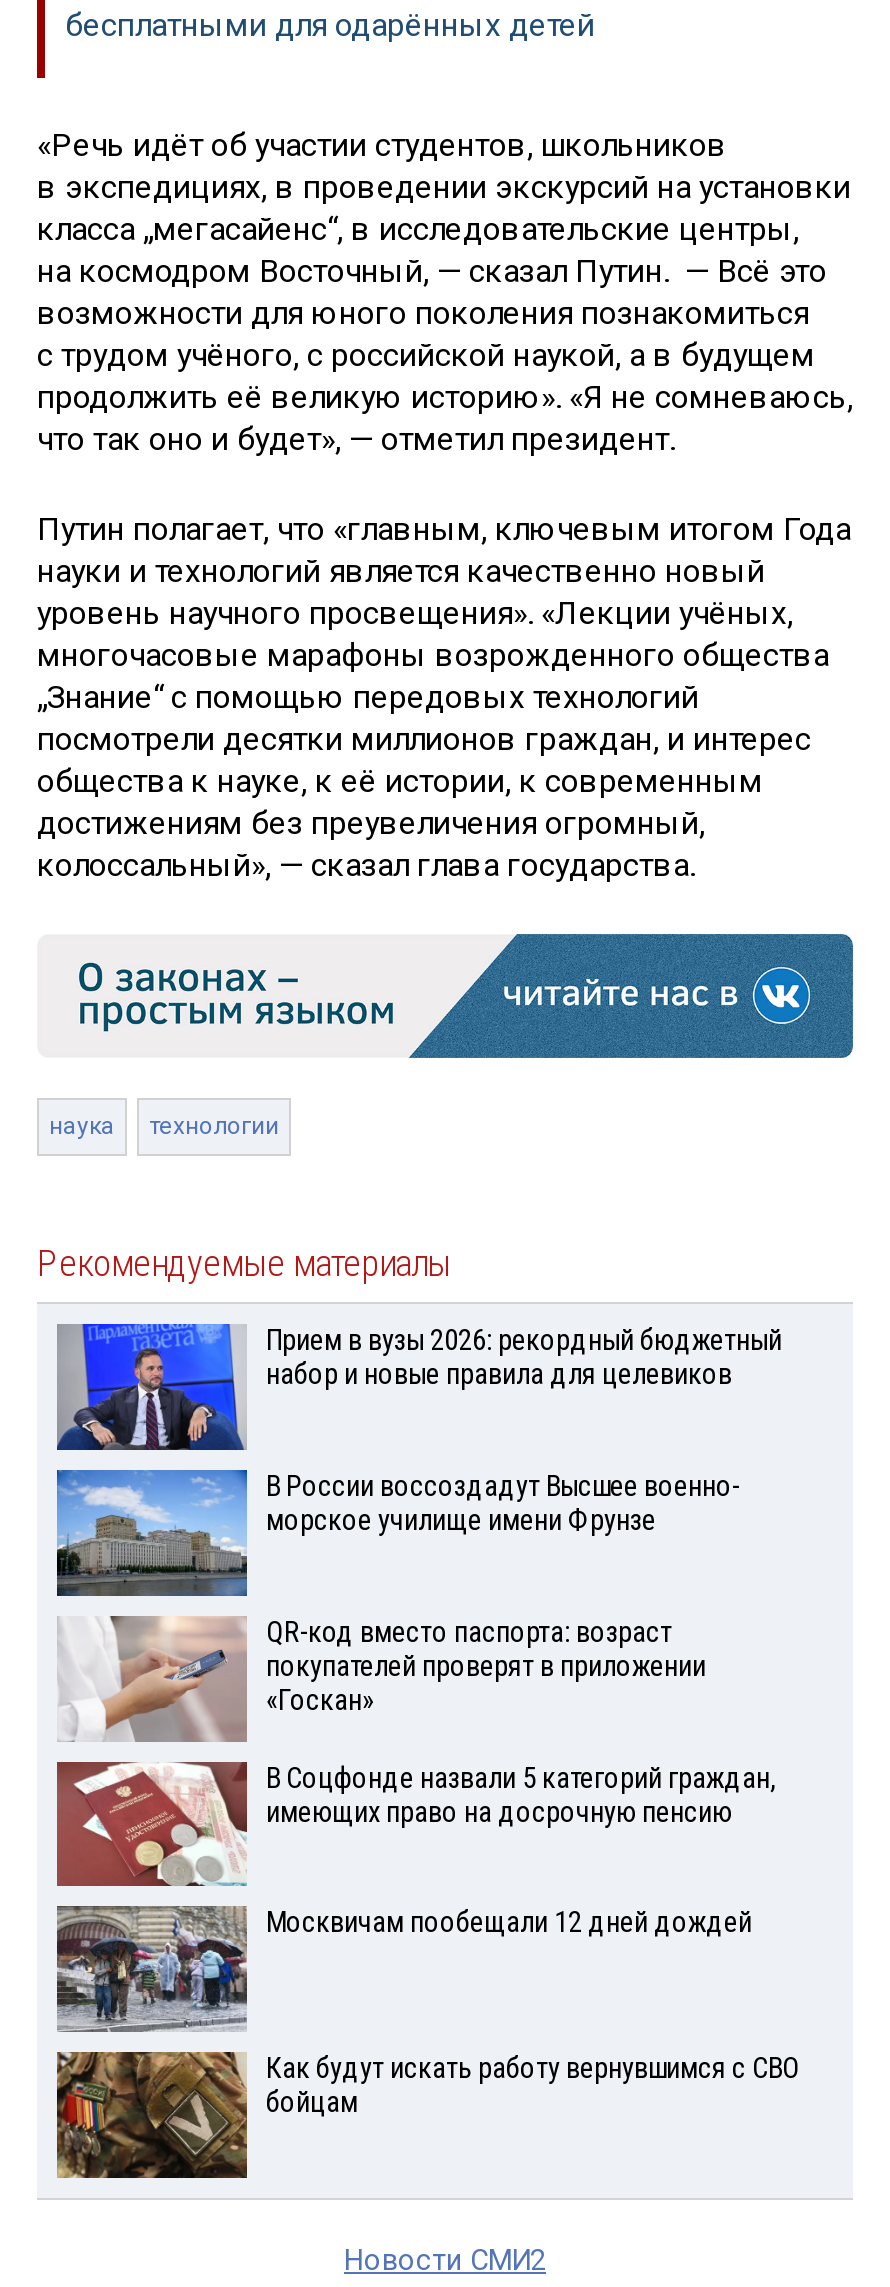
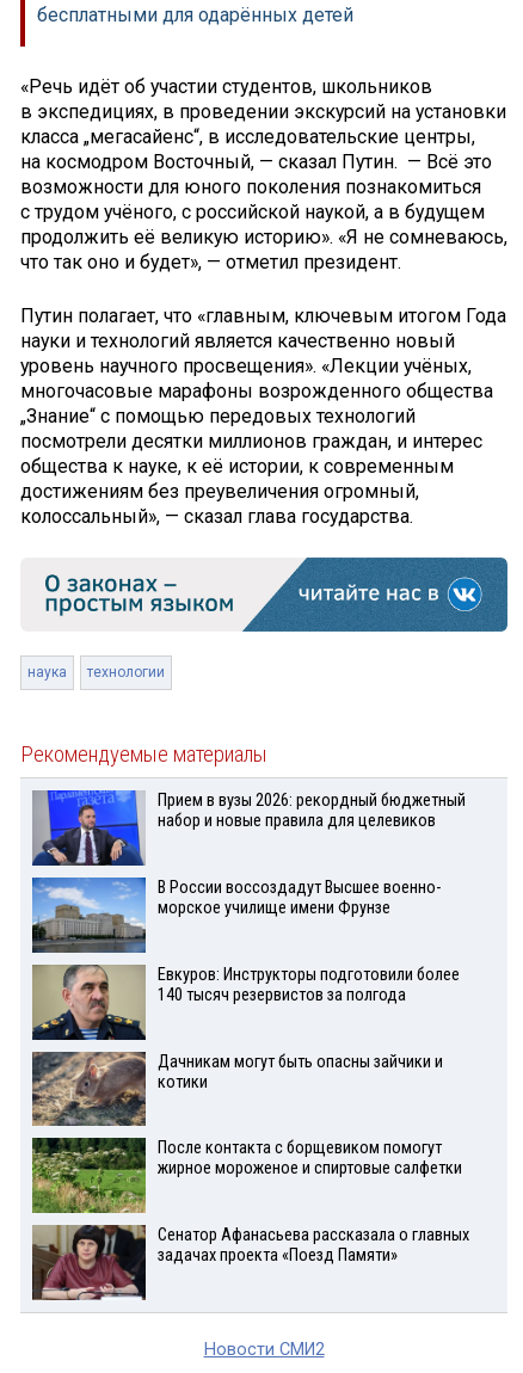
[57,1616,706,1742] [image] | QR-код вместо паспорта: возраст | покупателей проверят в приложении | «Госкан» -> [31,963,459,1041] [image] | Евкуров: Инструкторы подготовили более | 140 тысяч резервистов за полгода
[55,1760,776,1888] [image] | В Соцфонде назвали 5 категорий граждан, | имеющих право на досрочную пенсию -> [31,1051,442,1127] [image] | Дачникам могут быть опасны зайчики и | котики
[55,1904,752,2032] [image] | Москвичам пообещали 12 дней дождей -> [31,1137,462,1214] [image] | После контакта с борщевиком помогут | жирное мороженое и спиртовые салфетки
[55,2050,800,2180] [image] | Как будут искать работу вернувшимся с СВО | бойцам -> [31,1224,469,1301] [image] | Сенатор Афанасьева рассказала о главных | задачах проекта «Поезд Памяти»

